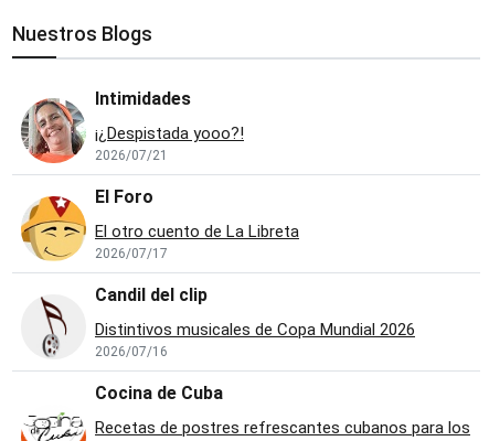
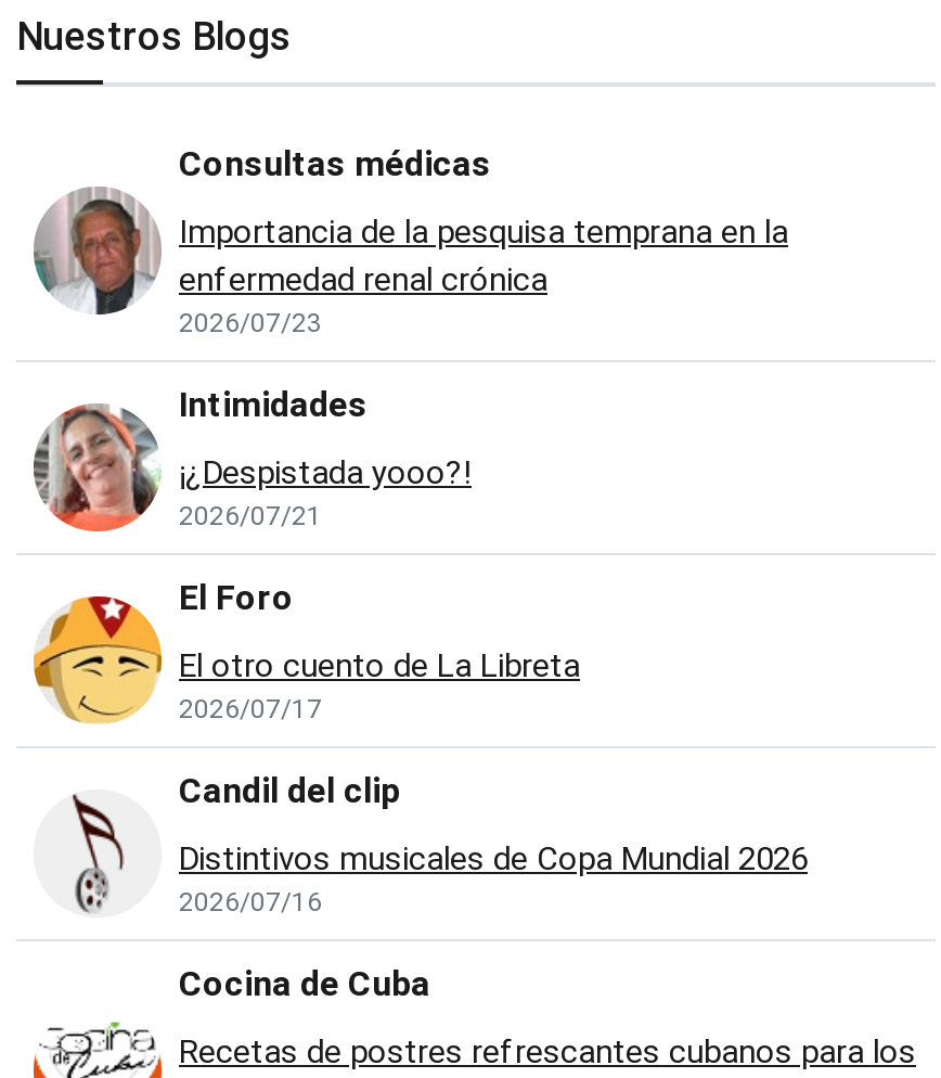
none -> [31,144,788,339] [image] | Consultas médicas | Importancia de la pesquisa temprana en la | enfermedad renal crónica | 2026/07/23

